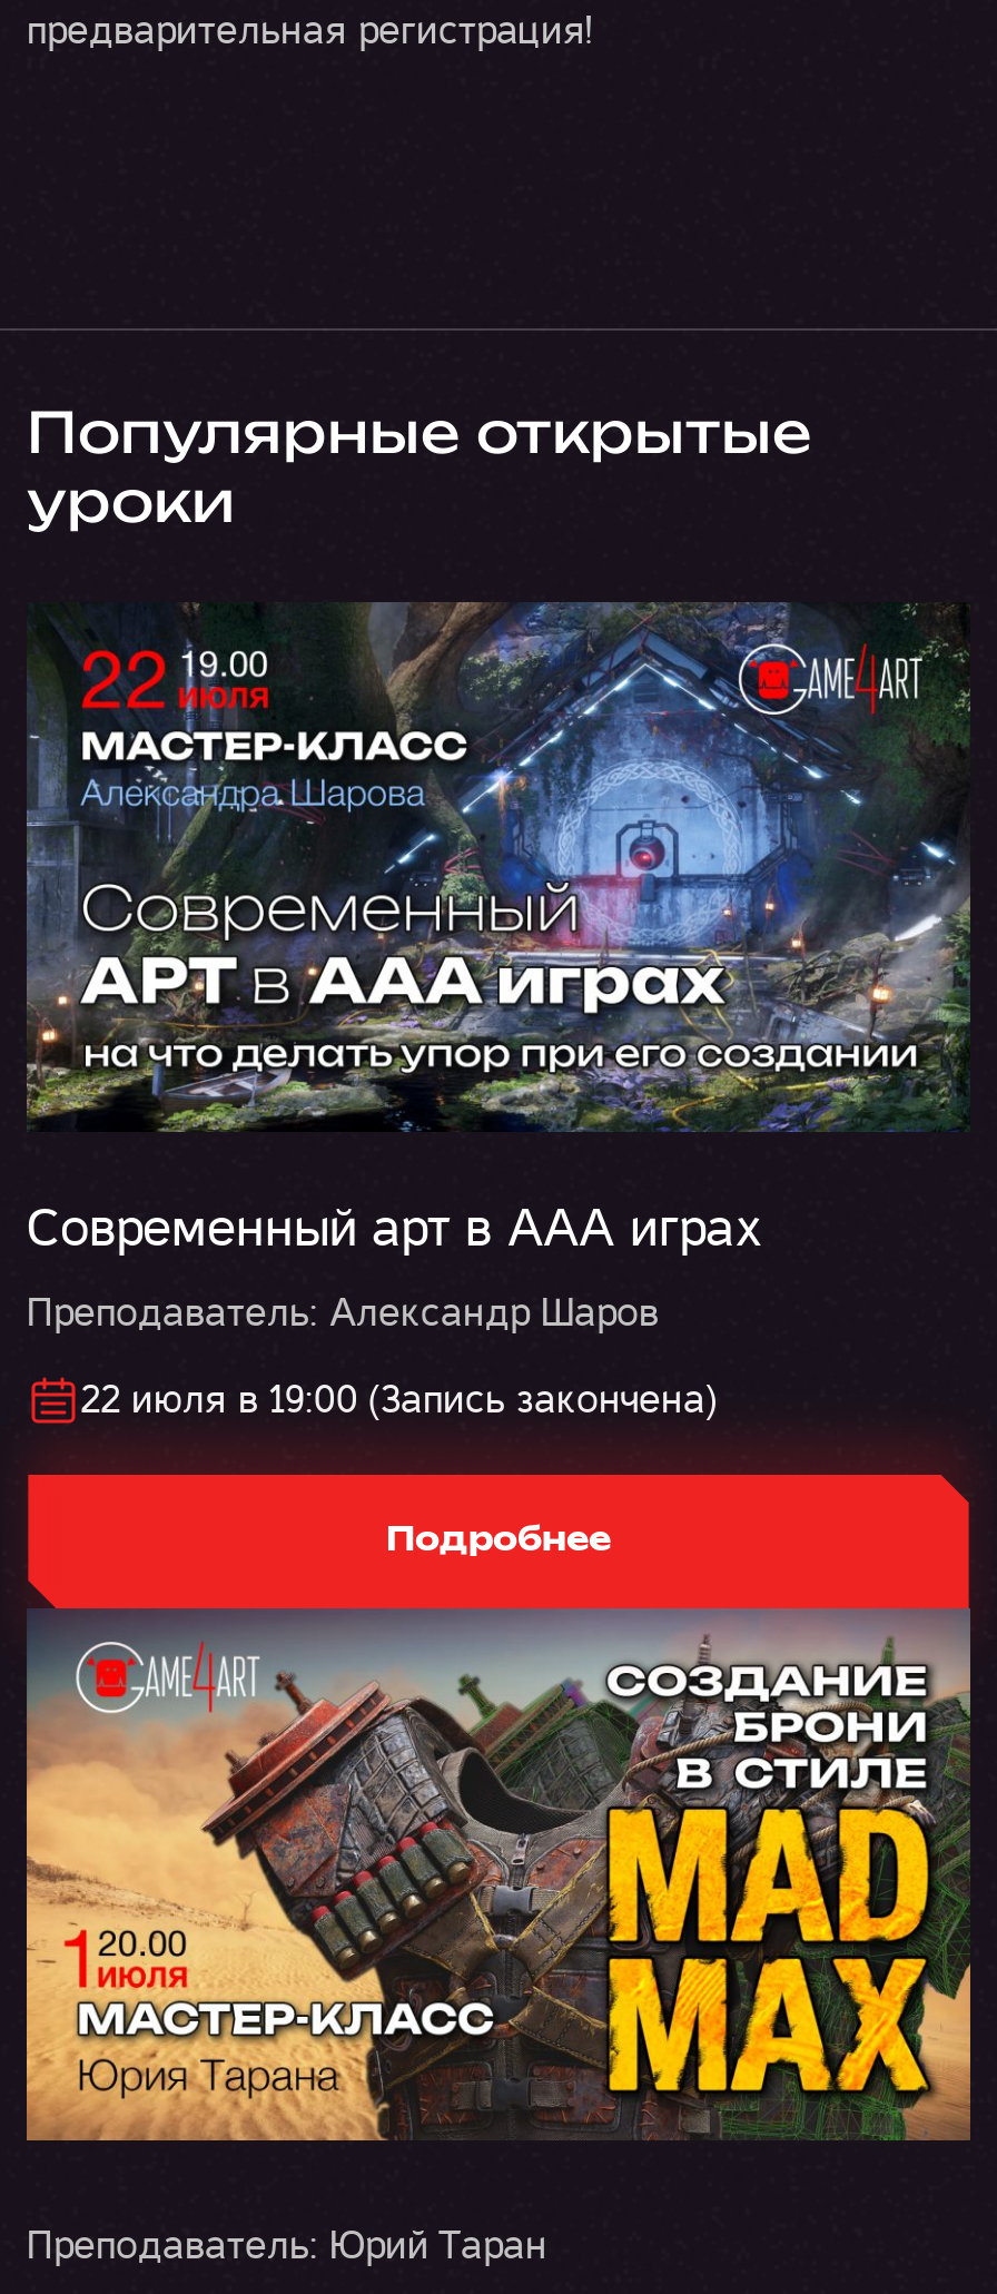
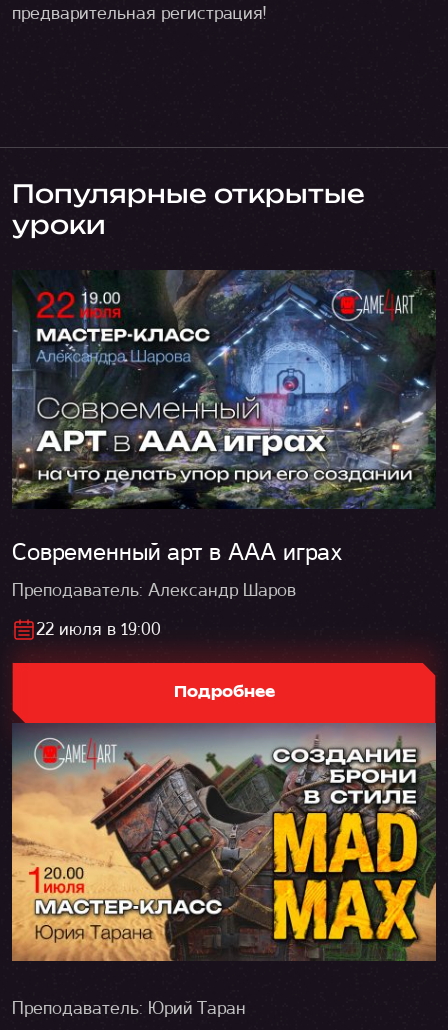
[80,1380,717,1422] 22 июля в 19:00 (Запись закончена) -> [36,619,161,638] 22 июля в 19:00

